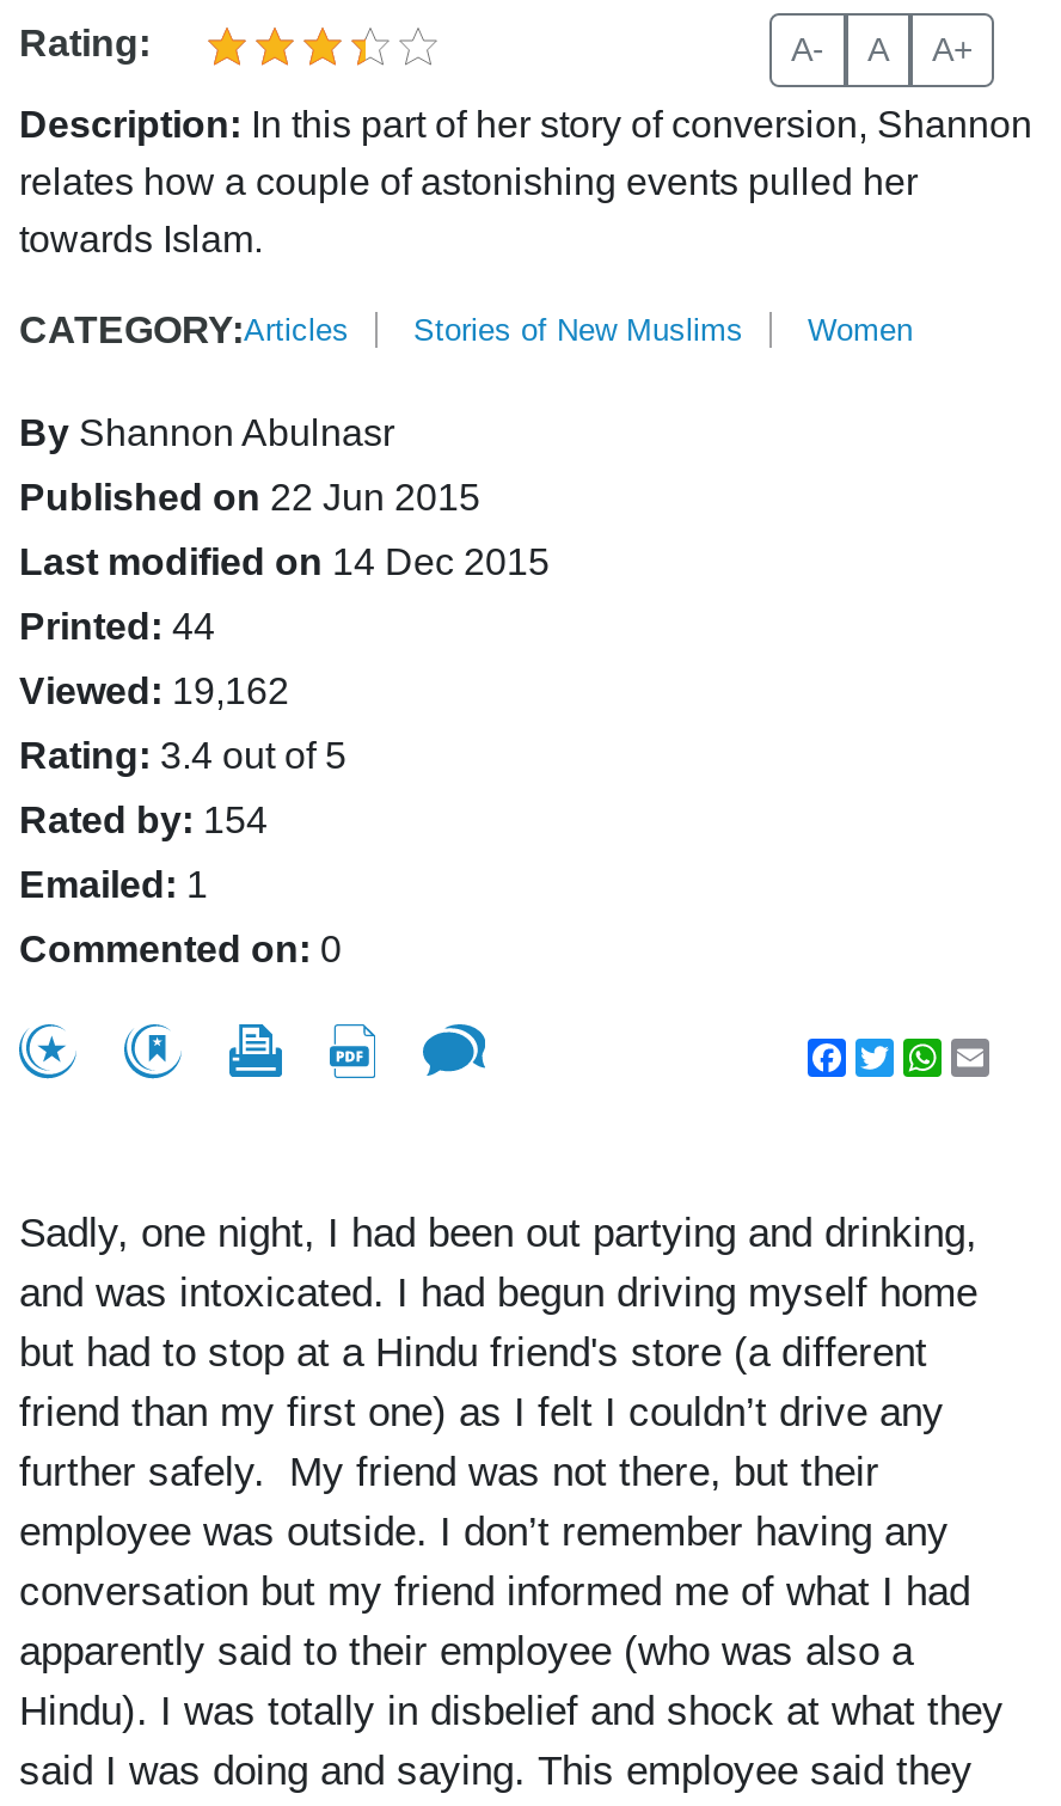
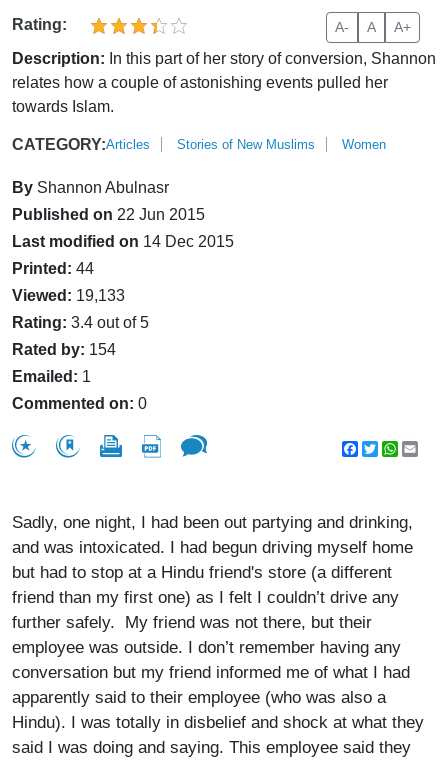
[19,671,289,711] Viewed: 19,162 -> [12,287,125,304] Viewed: 19,133

